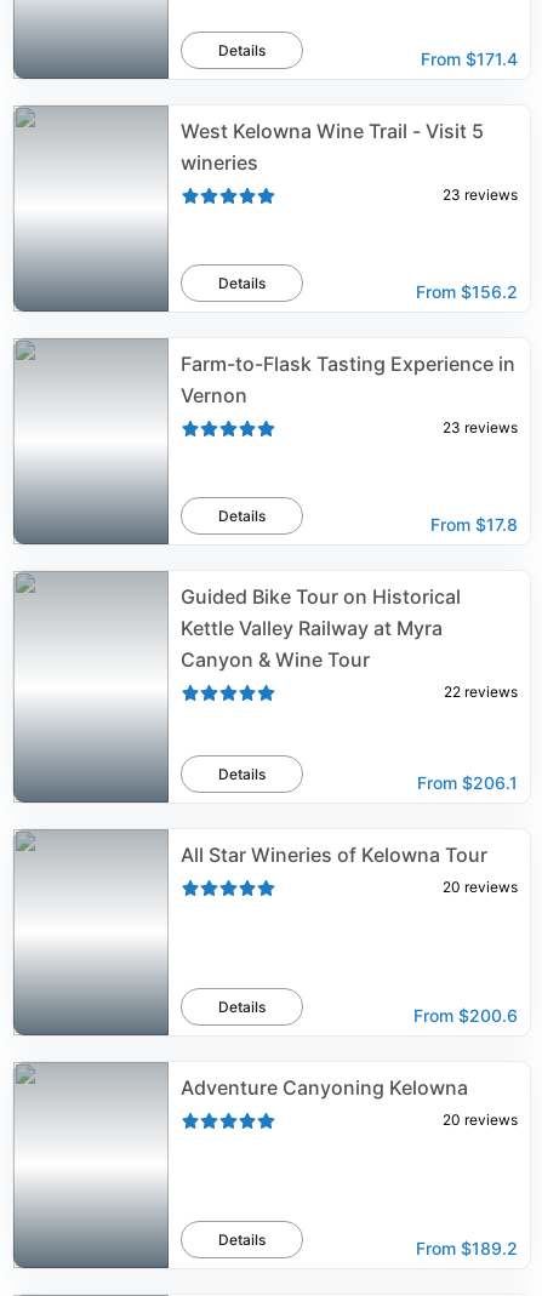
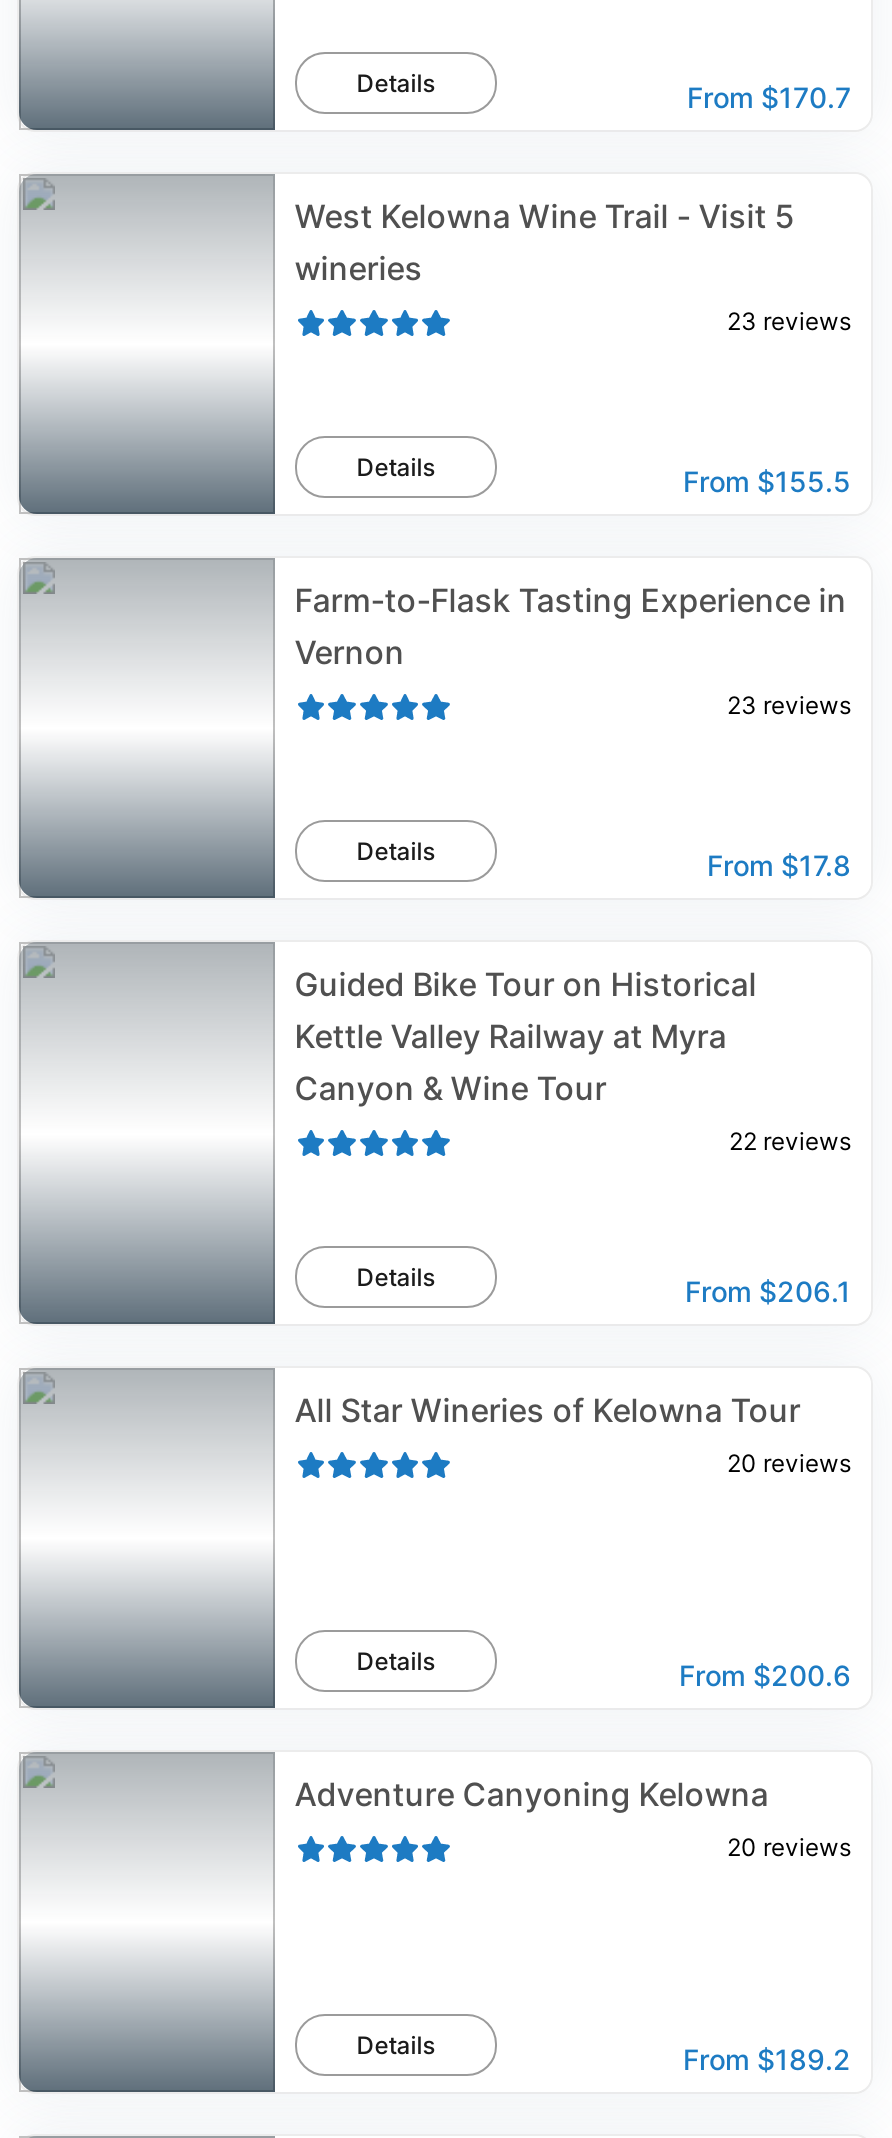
[421,48,518,69] From $171.4 -> [687,80,851,114] From $170.7
[416,281,518,302] From $156.2 -> [683,464,851,498] From $155.5

